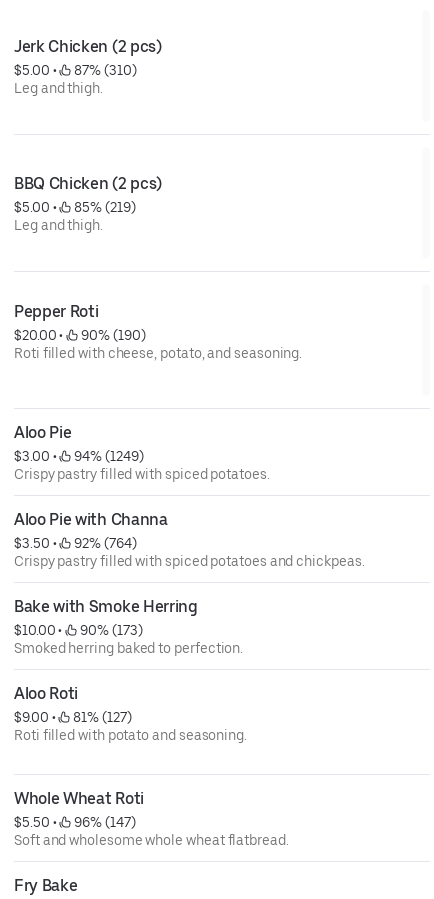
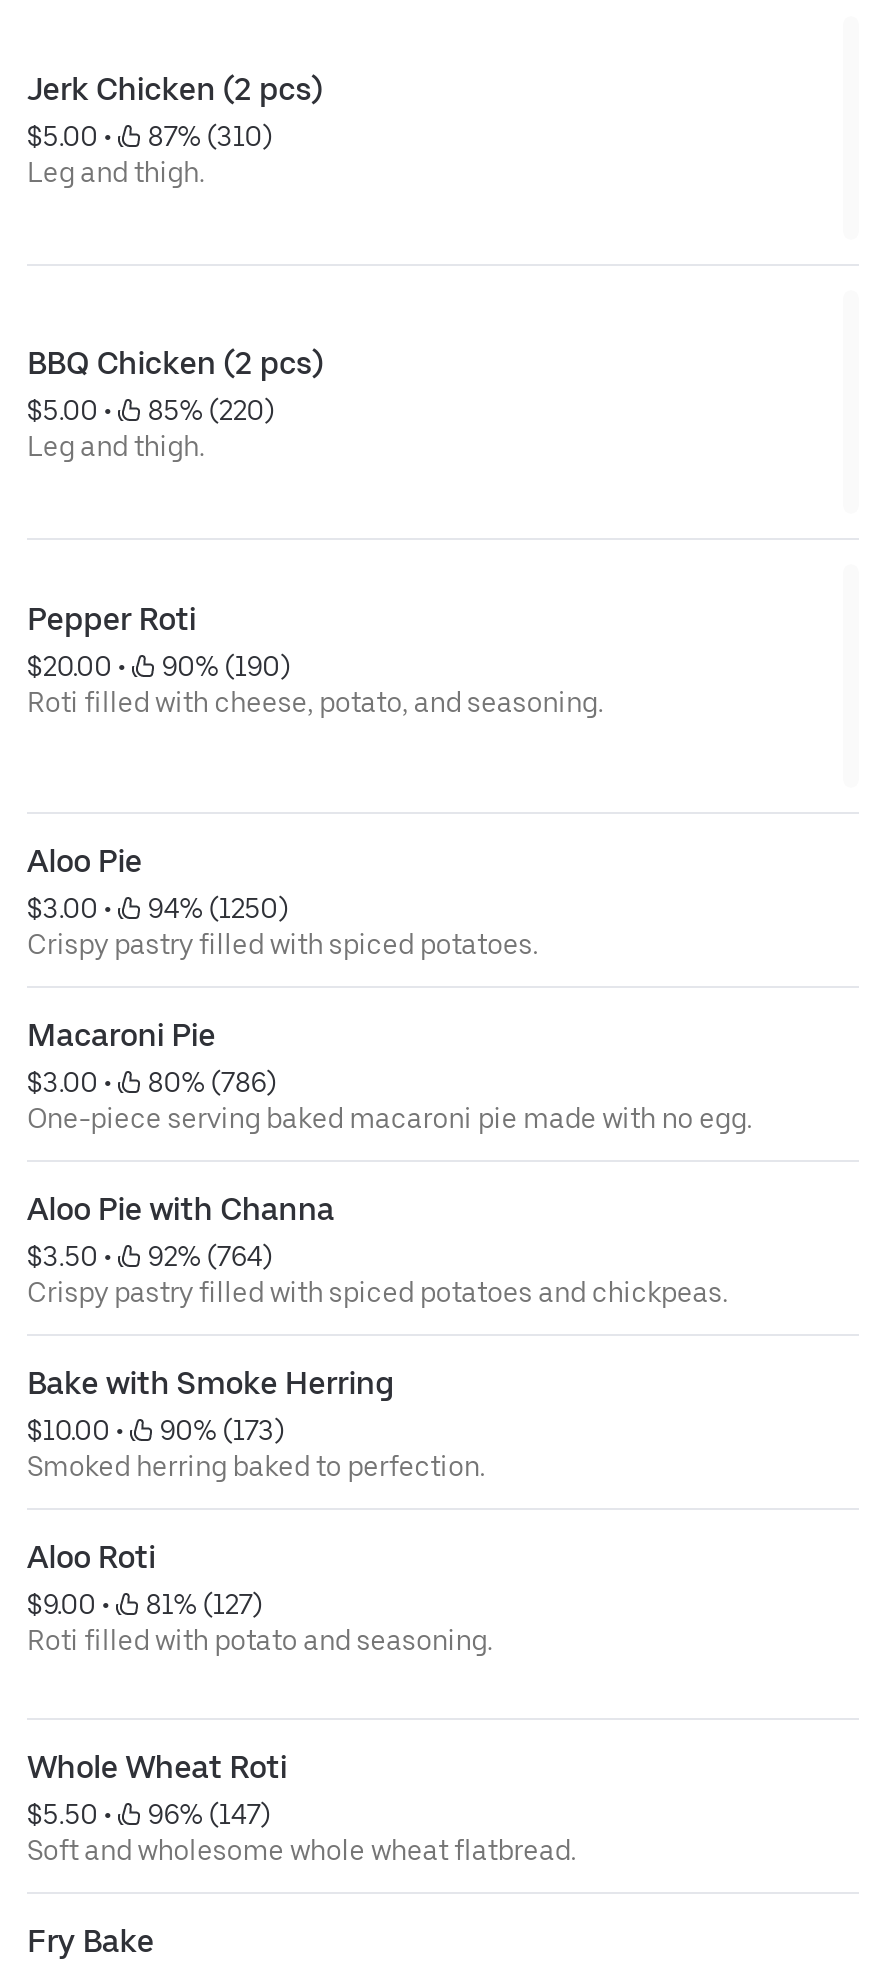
[14,199,136,215] $5.00 • 85% (219) -> [27,394,274,426] $5.00 • 85% (220)
[14,448,143,464] $3.00 • 94% (1249) -> [27,892,288,924] $3.00 • 94% (1250)
none -> [27,1016,752,1134] Macaroni Pie | $3.00 • | 80% (786) | One-piece serving baked macaroni pie made with no egg.

